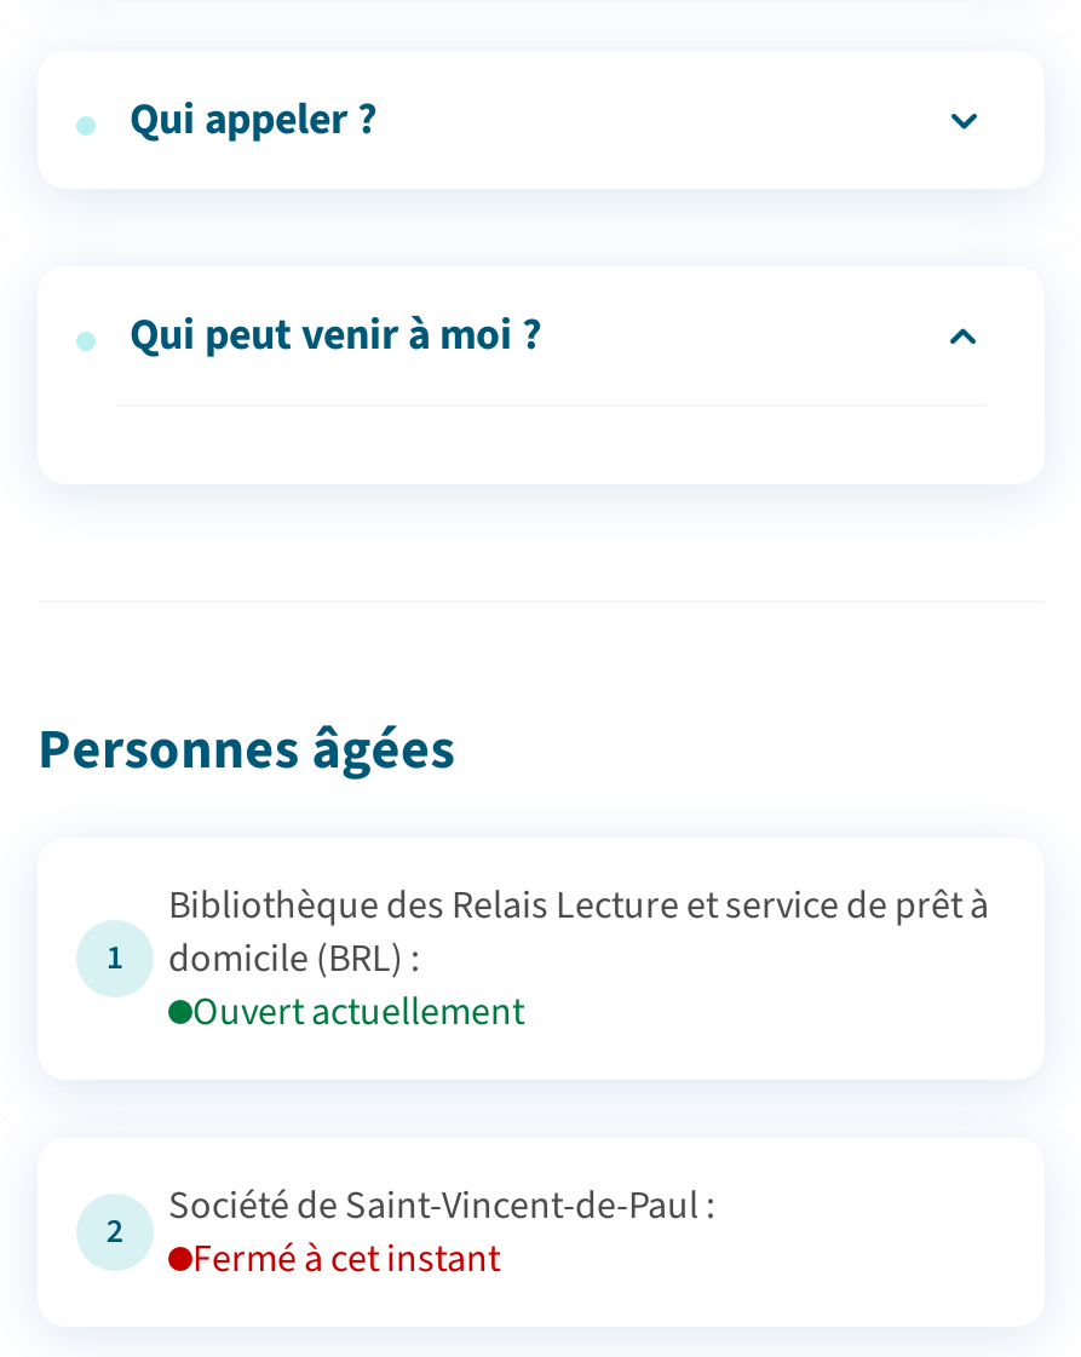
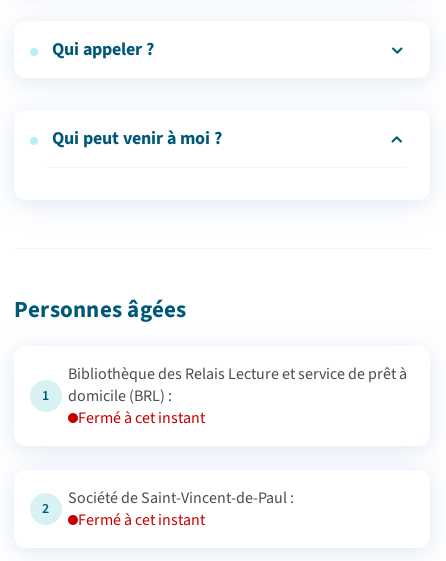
[192,985,524,1039] Ouvert actuellement -> [78,407,205,429] Fermé à cet instant

